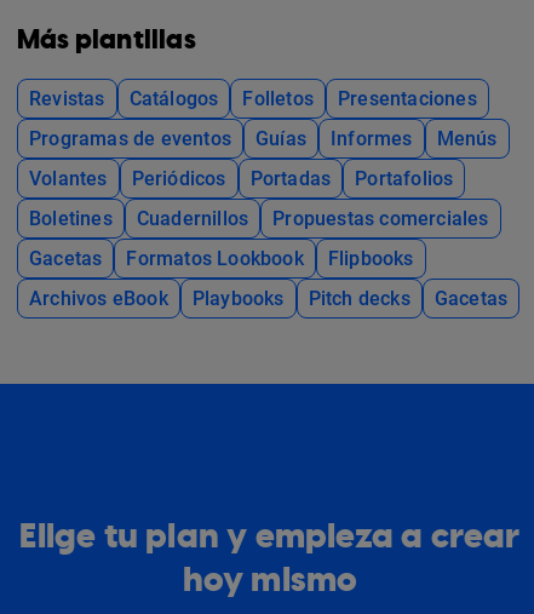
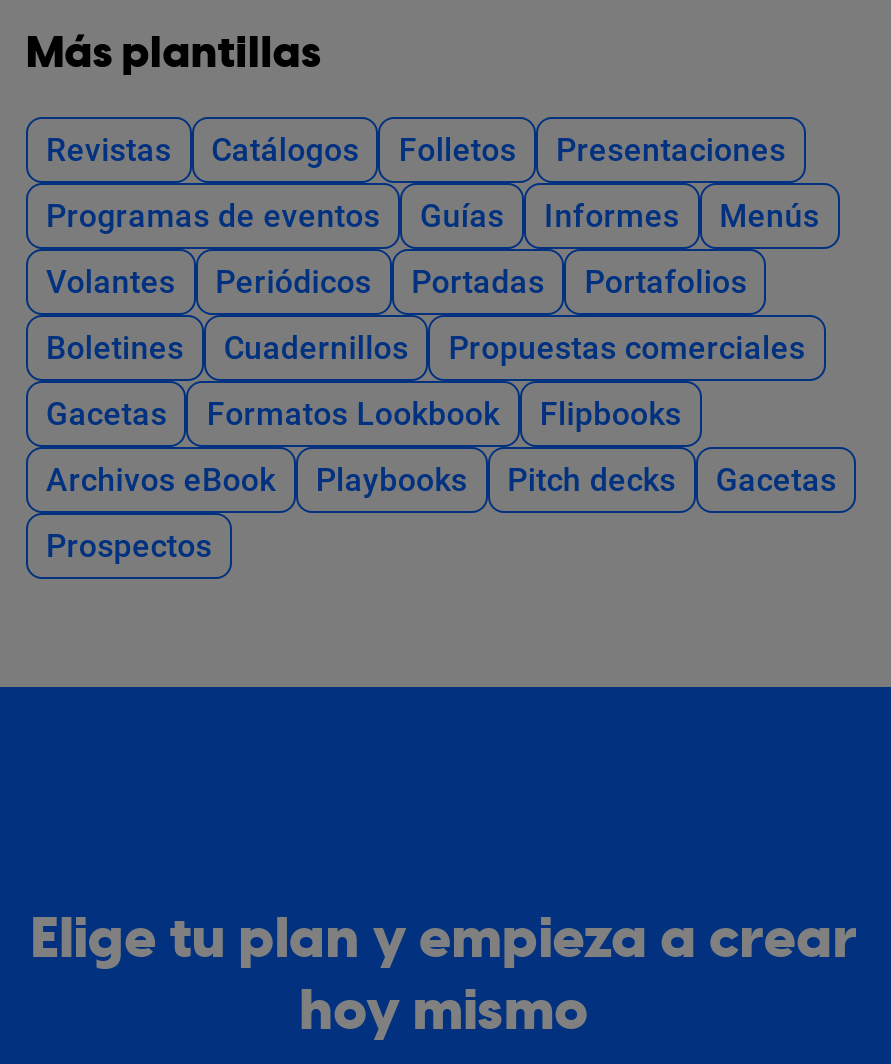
none -> [46,526,212,564] Prospectos

